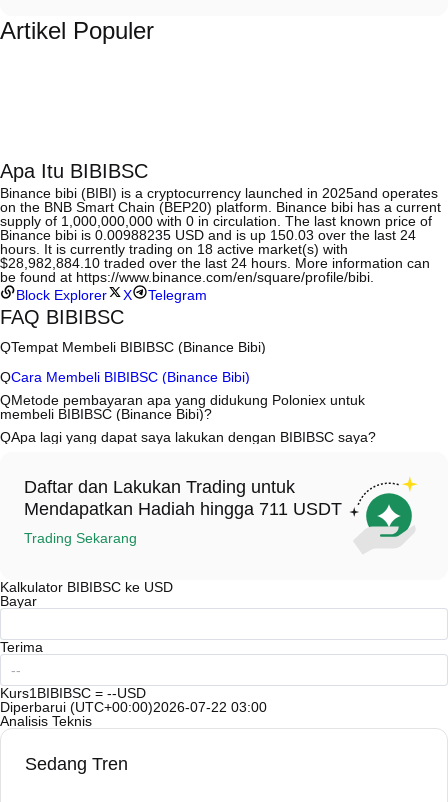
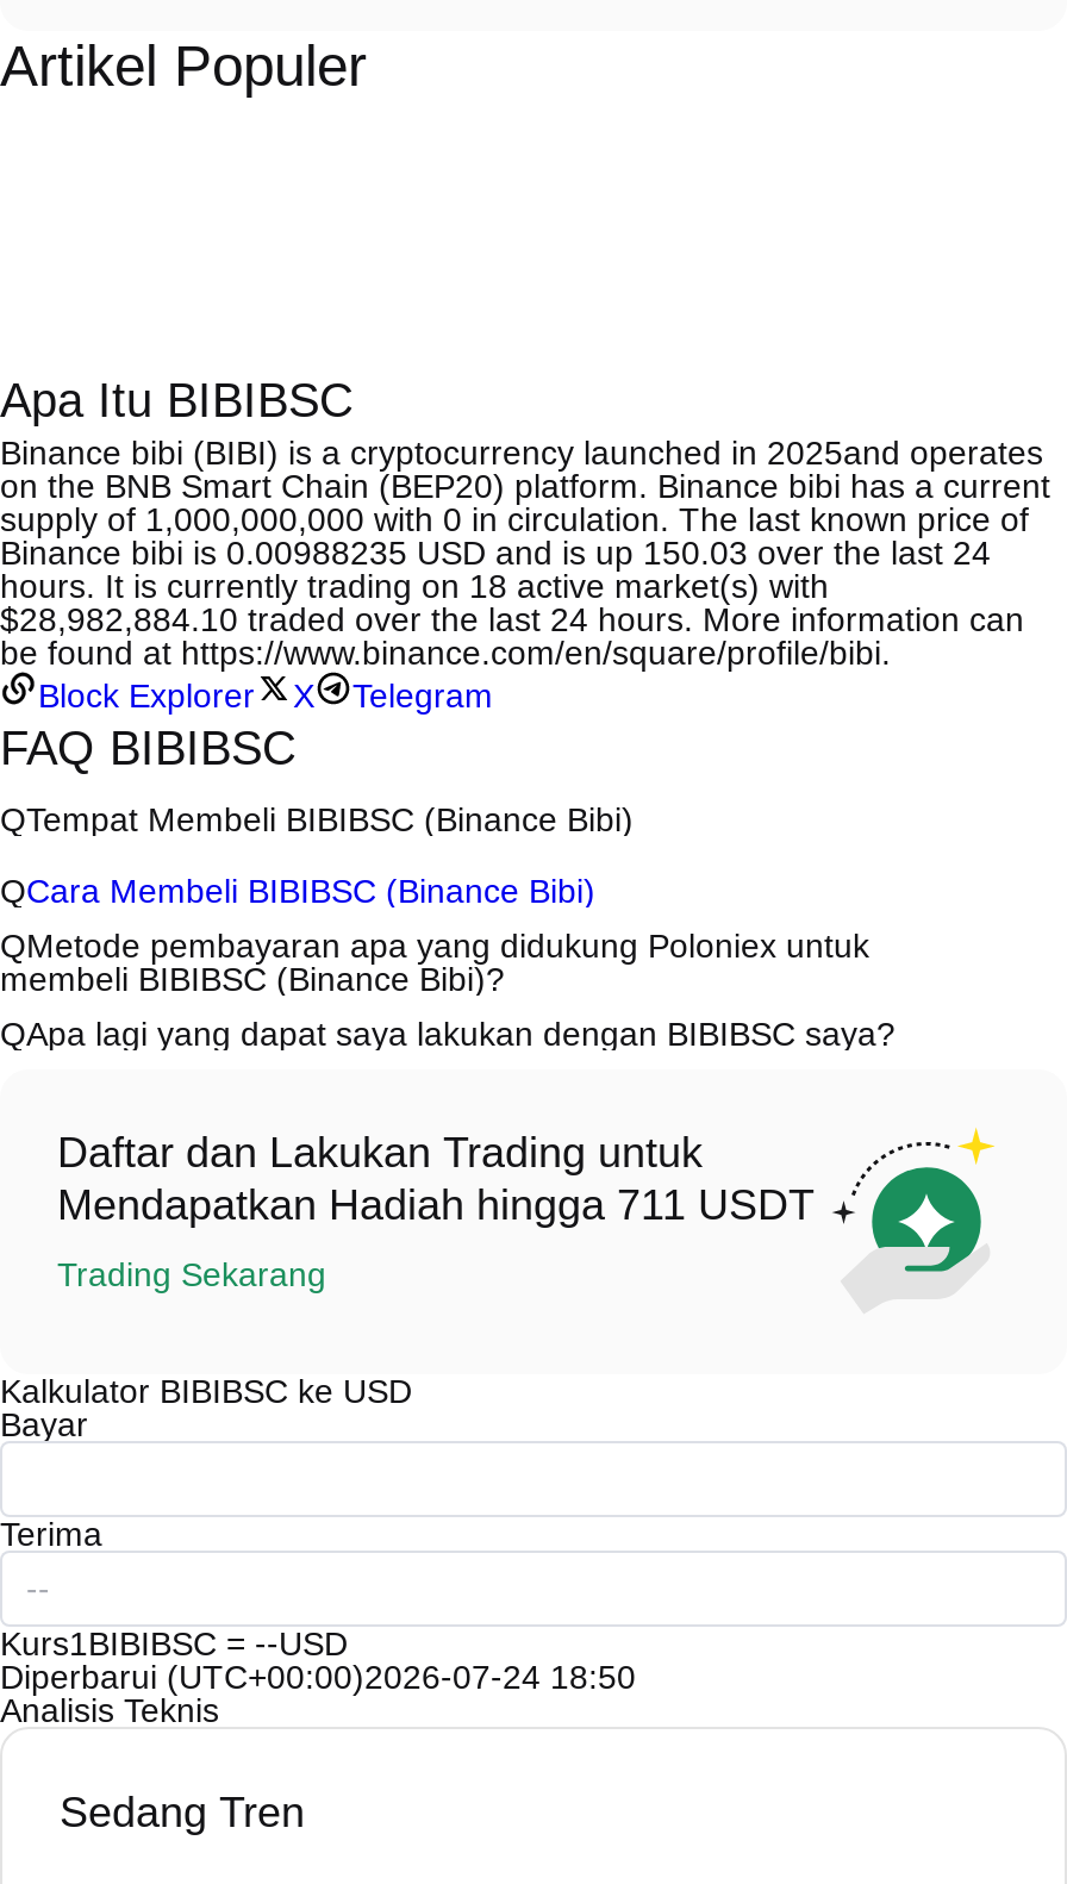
[0,699,267,715] Diperbarui (UTC+00:00)2026-07-22 03:00 -> [0,1658,636,1696] Diperbarui (UTC+00:00)2026-07-24 18:50

